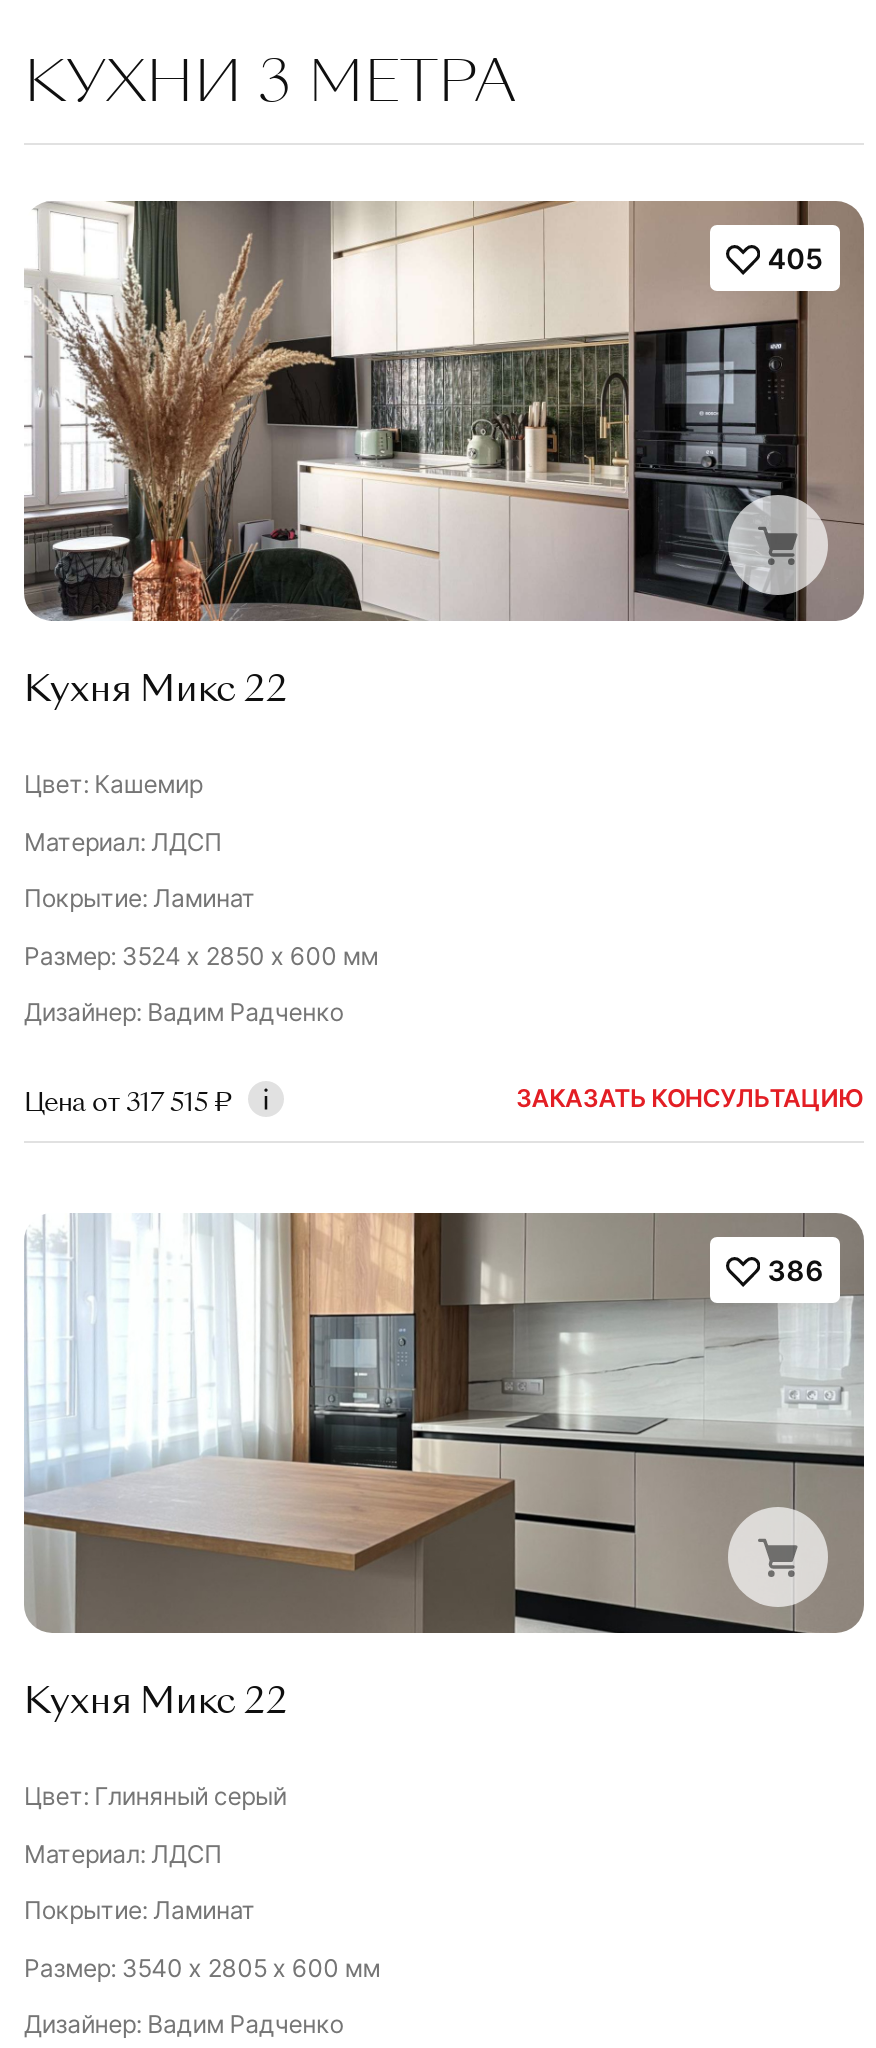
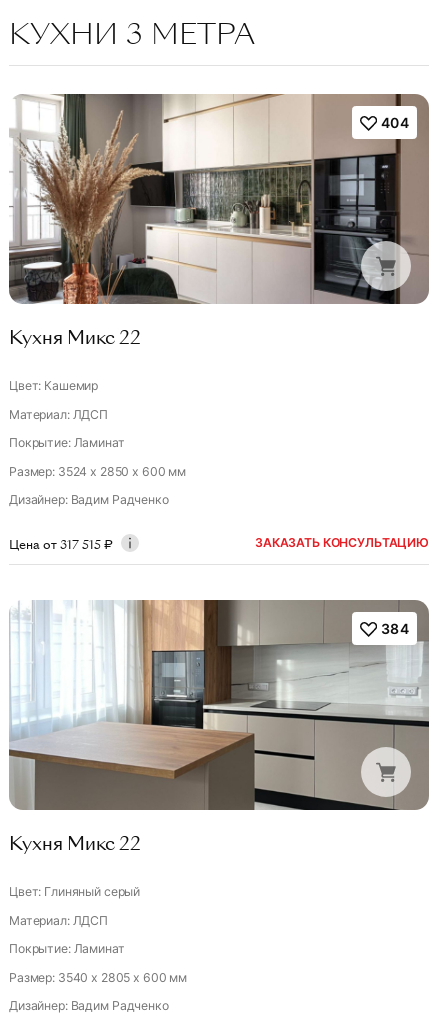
[767,241,824,275] 405 -> [381,114,409,131] 404
[767,1253,824,1287] 386 -> [381,620,409,637] 384

